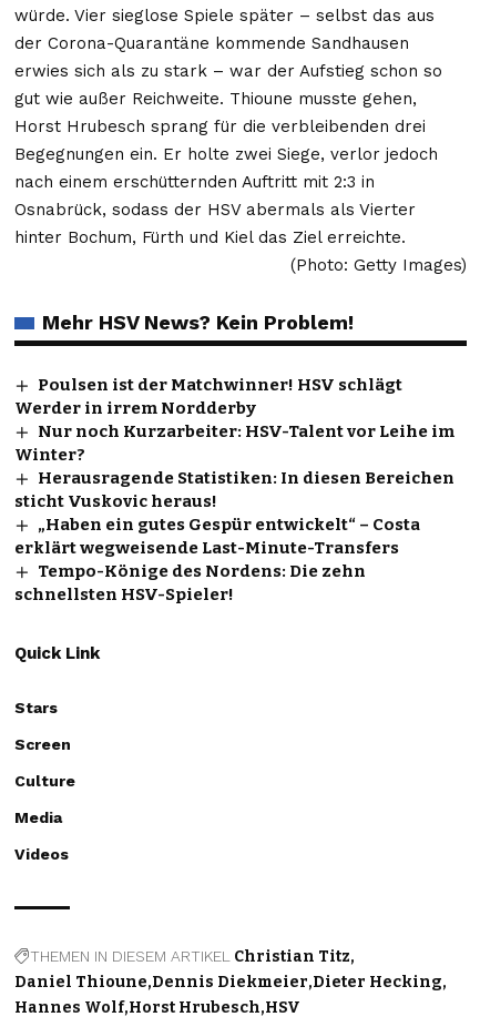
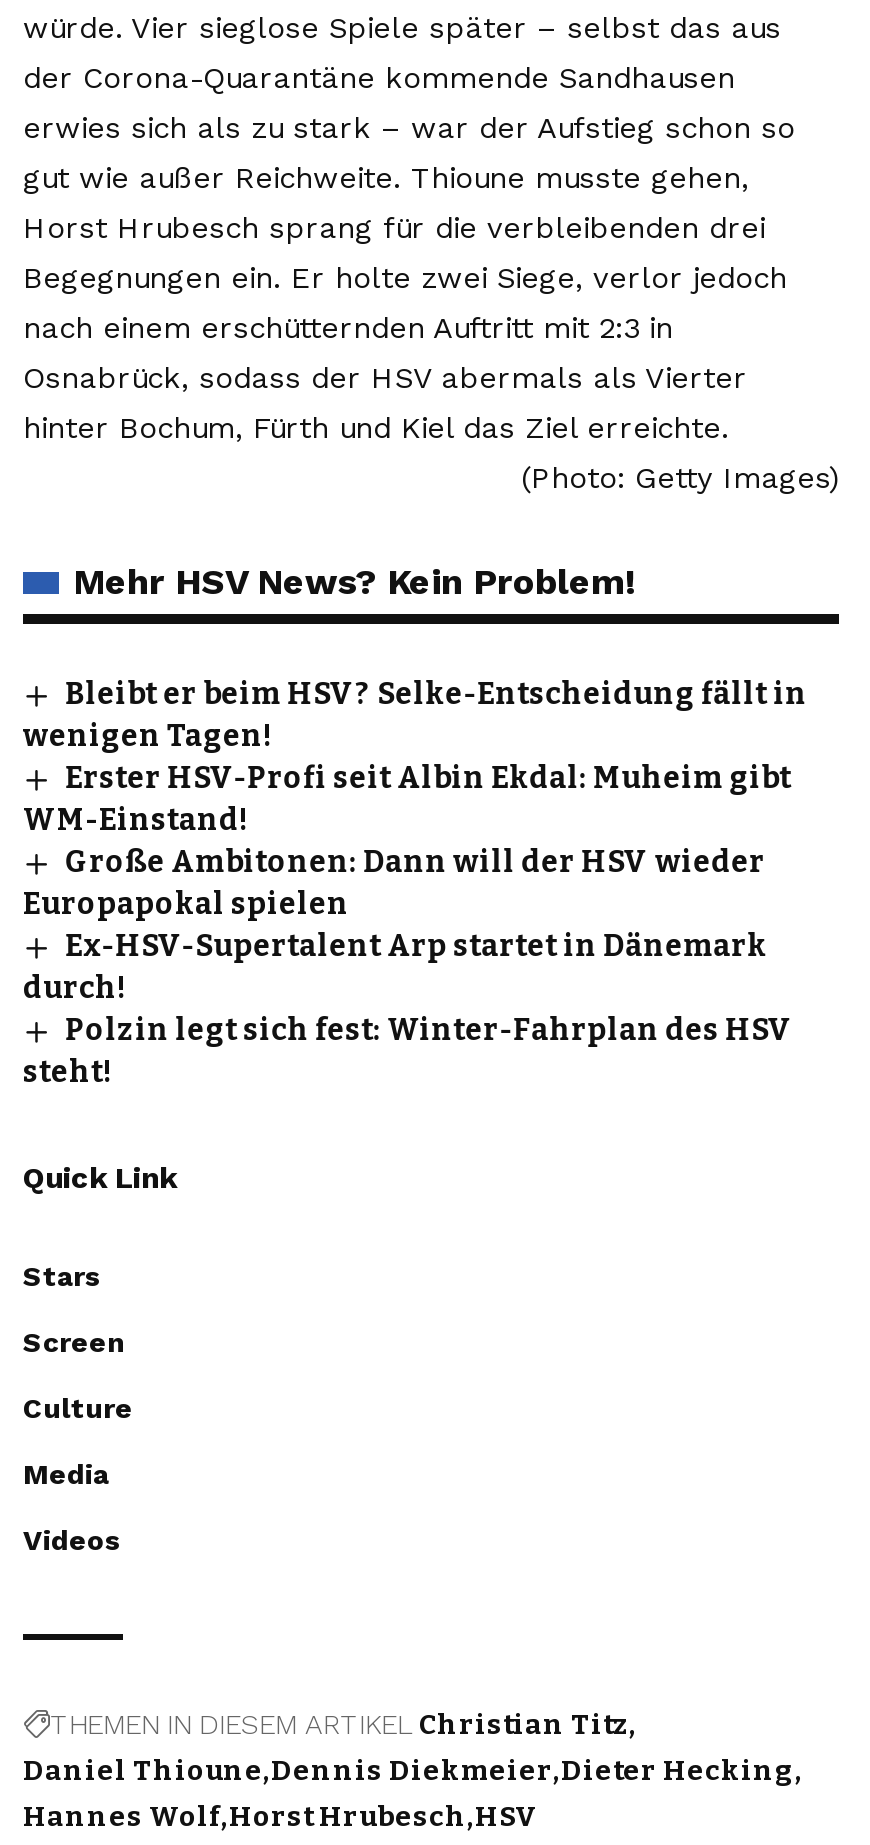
[14,375,455,604] Poulsen ist der Matchwinner! HSV schlägt | Werder in irrem Nordderby | Nur noch Kurzarbeiter: HSV-Talent vor Leihe im | Winter? | Herausragende Statistiken: In diesen Bereichen | sticht Vuskovic heraus! | „Haben ein gutes Gespür entwickelt“ – Costa | erklärt wegweisende Last-Minute-Transfers | Tempo-Könige des Nordens: Die zehn | schnellsten HSV-Spieler! -> [23,676,807,1090] Bleibt er beim HSV? Selke-Entscheidung fällt in | wenigen Tagen! | Erster HSV-Profi seit Albin Ekdal: Muheim gibt | WM-Einstand! | Große Ambitonen: Dann will der HSV wieder | Europapokal spielen | Ex-HSV-Supertalent Arp startet in Dänemark | durch! | Polzin legt sich fest: Winter-Fahrplan des HSV | steht!

